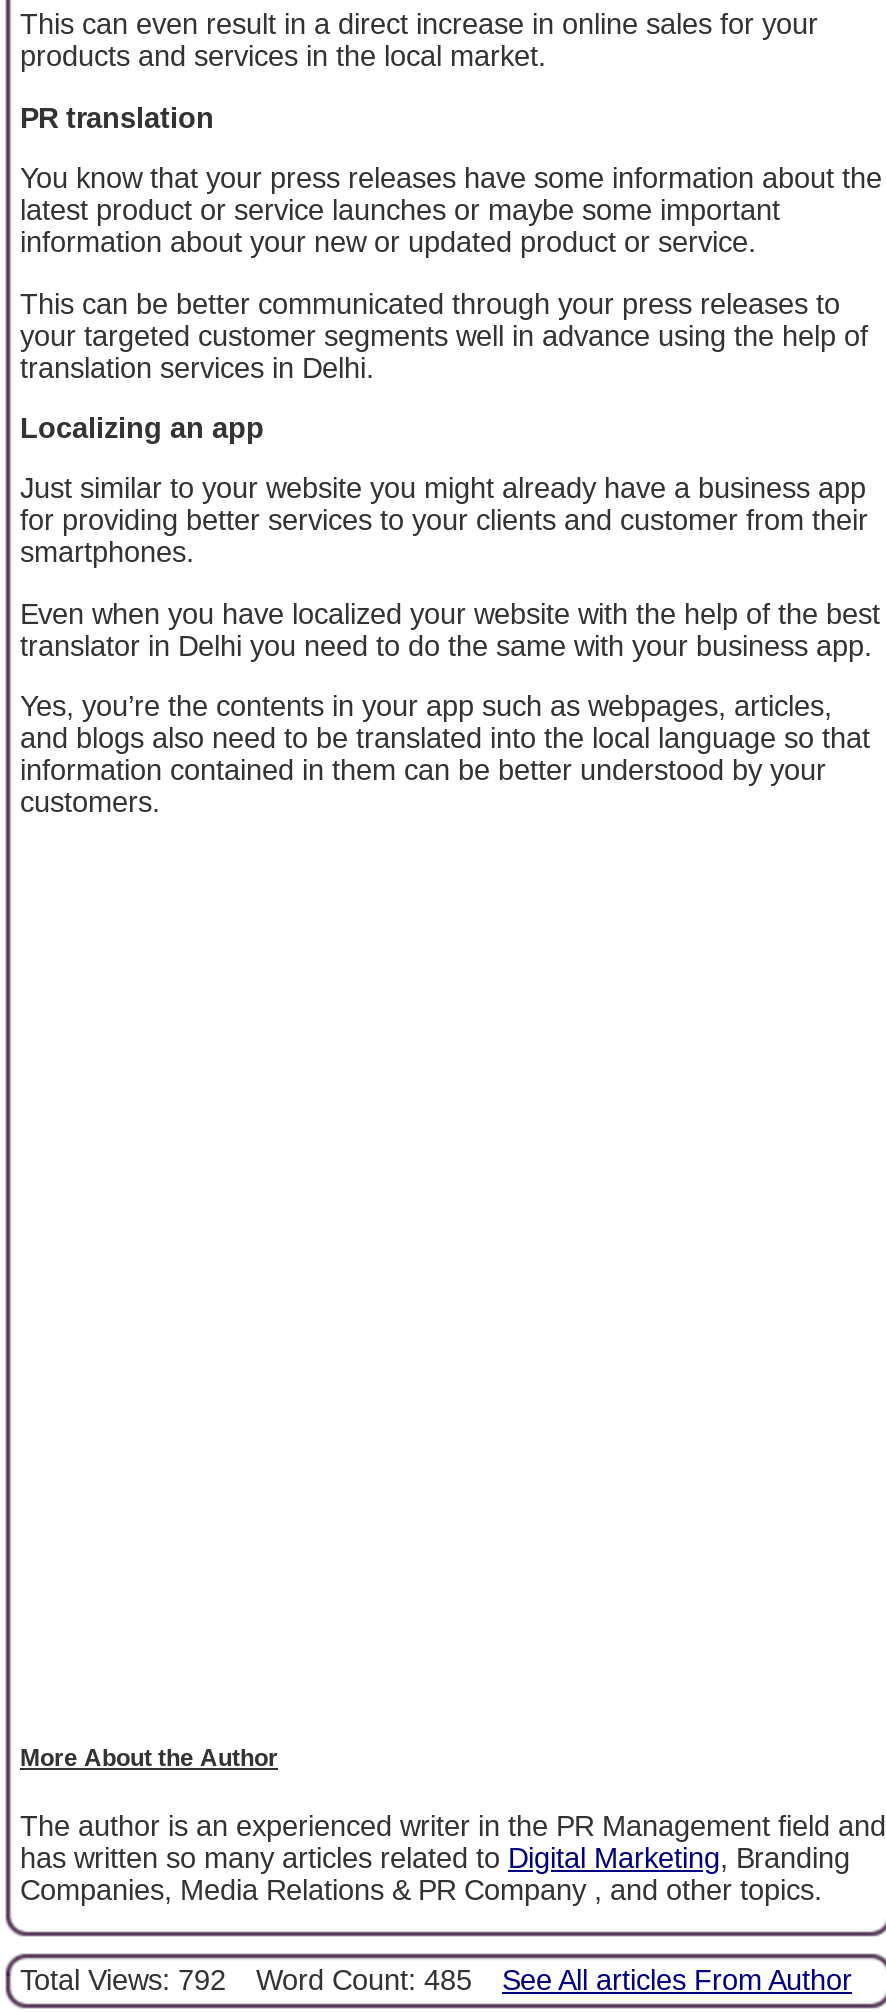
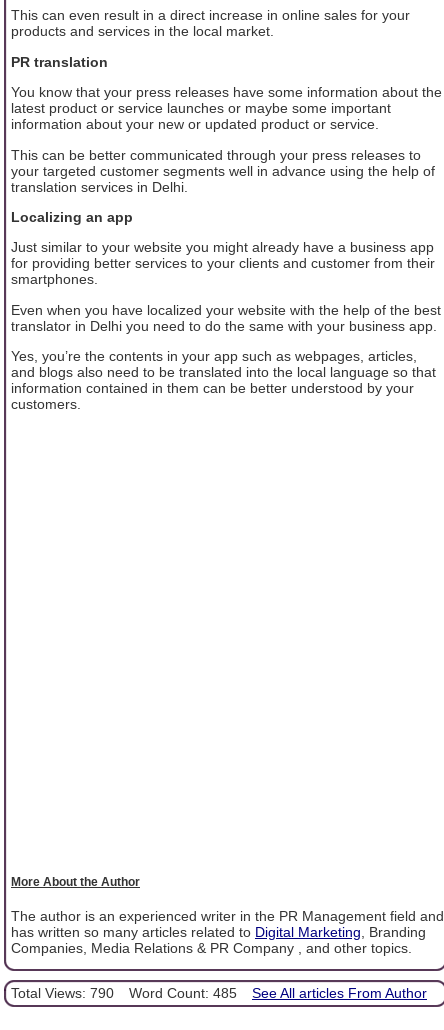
[20,1965,852,1997] Total Views: 792 Word Count: 485 See All articles From Author -> [11,985,427,1001] Total Views: 790 Word Count: 485 See All articles From Author

